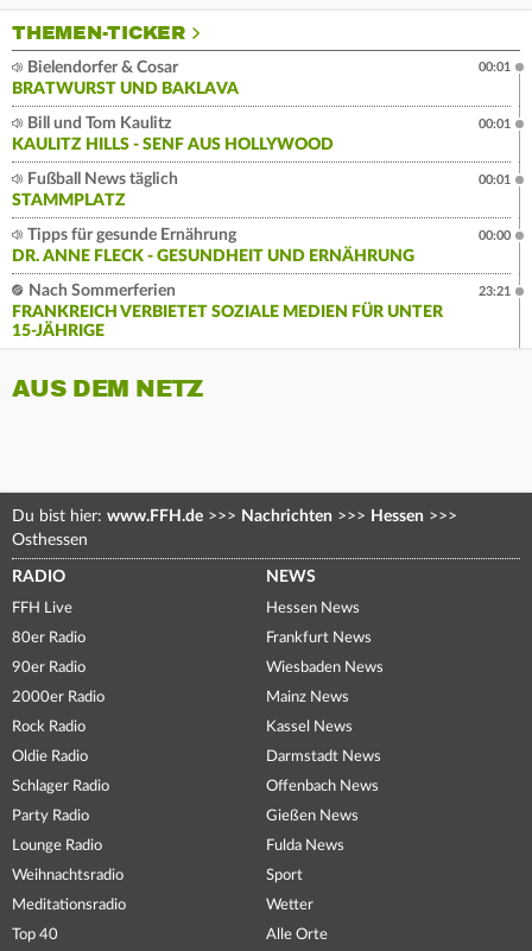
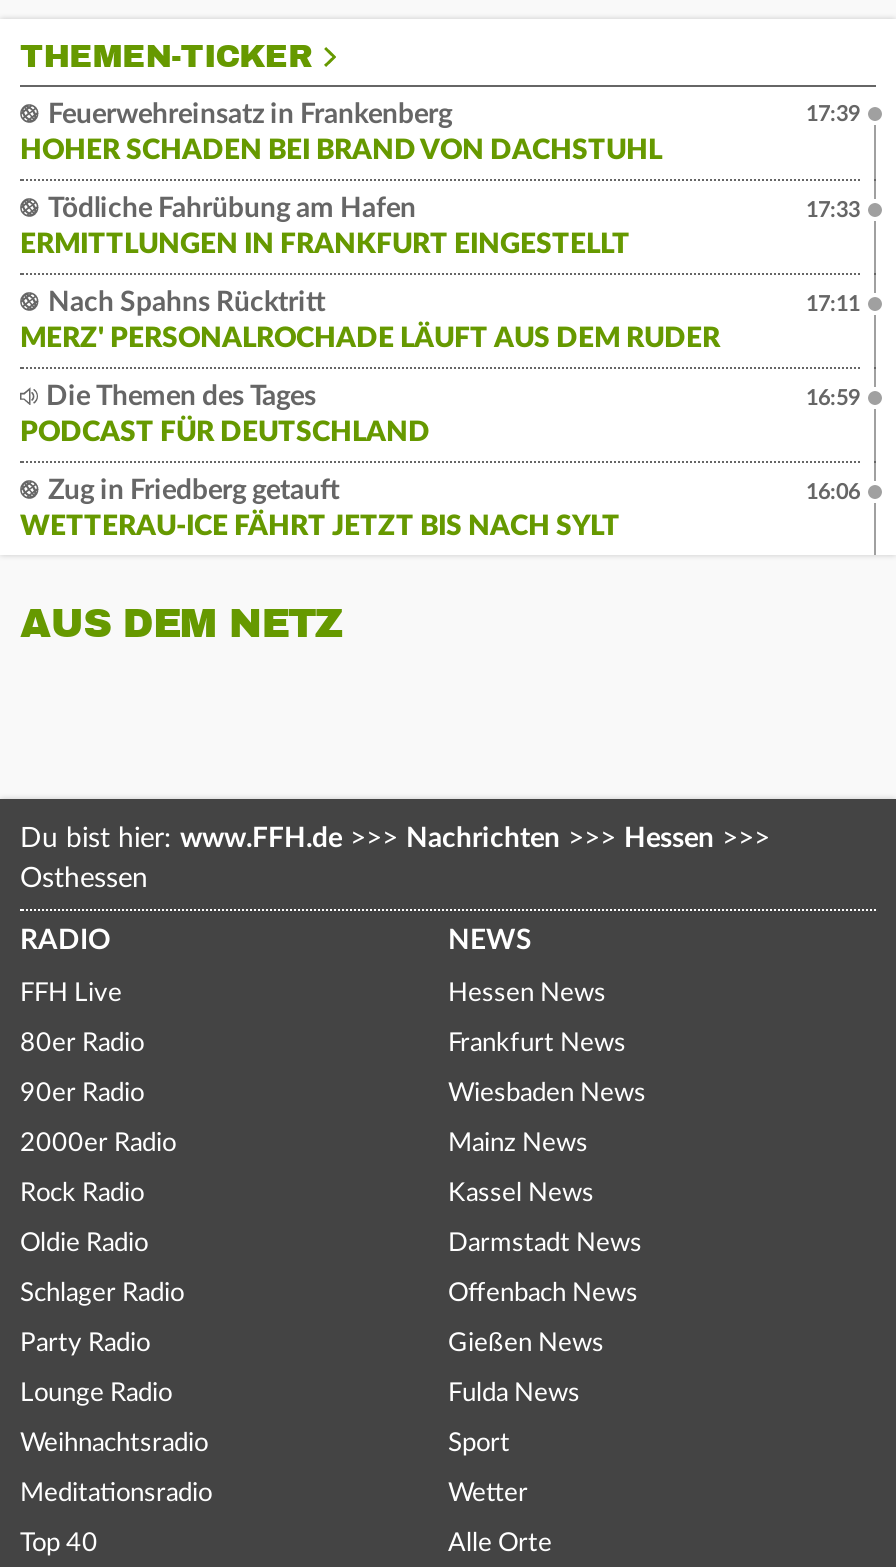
[12,60,239,98] Bielendorfer & Cosar | BRATWURST UND BAKLAVA -> [20,101,662,165] Feuerwehreinsatz in Frankenberg | HOHER SCHADEN BEI BRAND VON DACHSTUHL
[479,61,511,74] 00:01 -> [806,103,860,125] 17:39
[12,115,334,153] Bill und Tom Kaulitz | KAULITZ HILLS - SENF AUS HOLLYWOOD -> [20,195,630,259] Tödliche Fahrübung am Hafen | ERMITTLUNGEN IN FRANKFURT EINGESTELLT
[479,118,511,131] 00:01 -> [806,199,860,221] 17:33
[12,171,178,209] Fußball News täglich | STAMMPLATZ -> [20,289,720,353] Nach Spahns Rücktritt | MERZ' PERSONALROCHADE LÄUFT AUS DEM RUDER
[479,174,511,187] 00:01 -> [806,293,860,315] 17:11
[12,227,414,265] Tipps für gesunde Ernährung | DR. ANNE FLECK - GESUNDHEIT UND ERNÄHRUNG -> [20,383,430,447] Die Themen des Tages | PODCAST FÜR DEUTSCHLAND
[479,229,511,242] 00:00 -> [806,387,860,409] 16:59
[12,283,443,340] Nach Sommerferien | FRANKREICH VERBIETET SOZIALE MEDIEN FÜR UNTER | 15-JÄHRIGE -> [20,477,620,541] Zug in Friedberg getauft | WETTERAU-ICE FÄHRT JETZT BIS NACH SYLT
[479,285,511,298] 23:21 -> [806,481,860,503] 16:06

